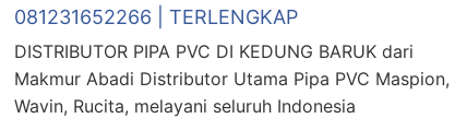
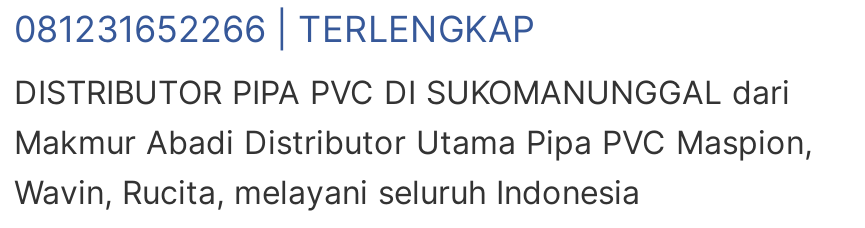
[14,41,414,62] DISTRIBUTOR PIPA PVC DI KEDUNG BARUK dari -> [14,73,790,113] DISTRIBUTOR PIPA PVC DI SUKOMANUNGGAL dari

